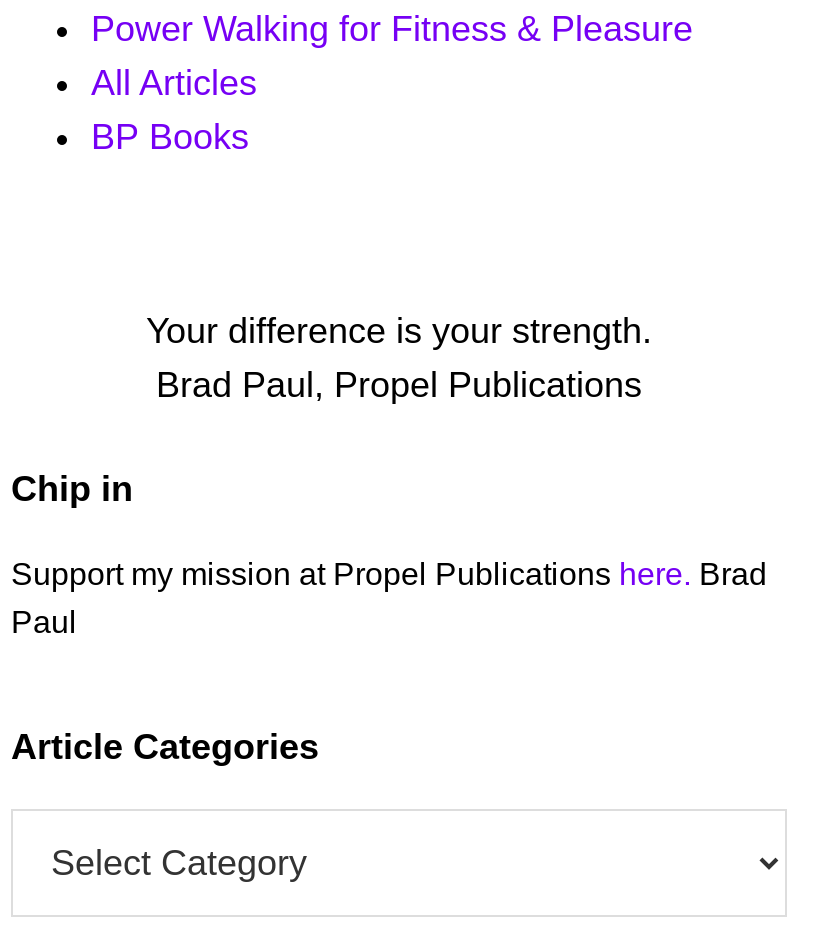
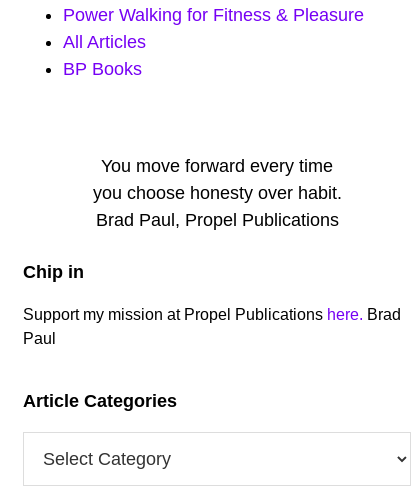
[146,311,652,351] Your difference is your strength. -> [92,156,341,203] You move forward every time | you choose honesty over habit.

